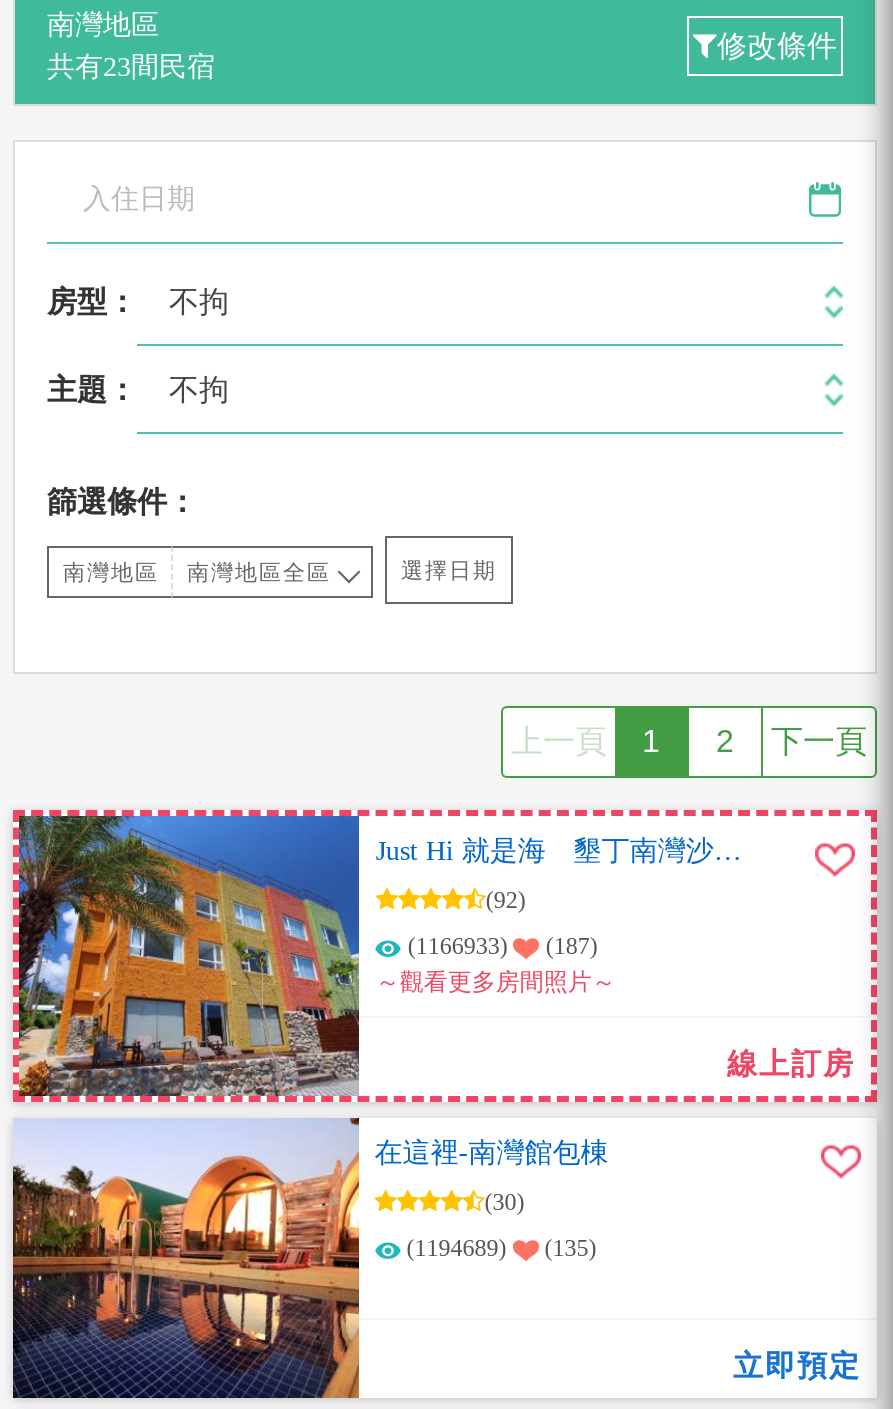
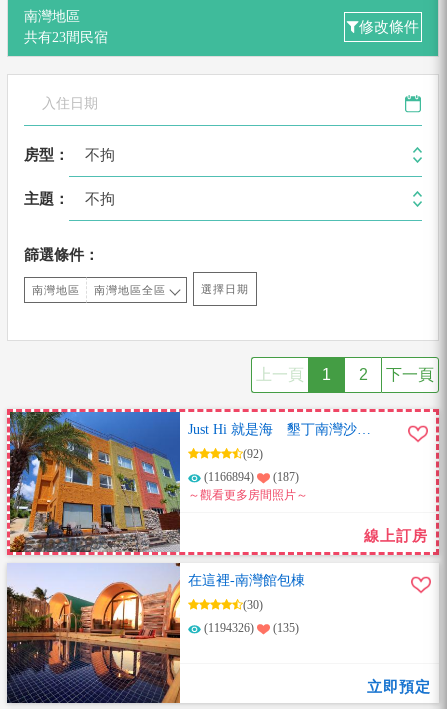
[408,932,598,960] (1166933) (187) -> [204,470,299,484] (1166894) (187)
[407,1234,597,1262] (1194689) (135) -> [204,621,299,635] (1194326) (135)

